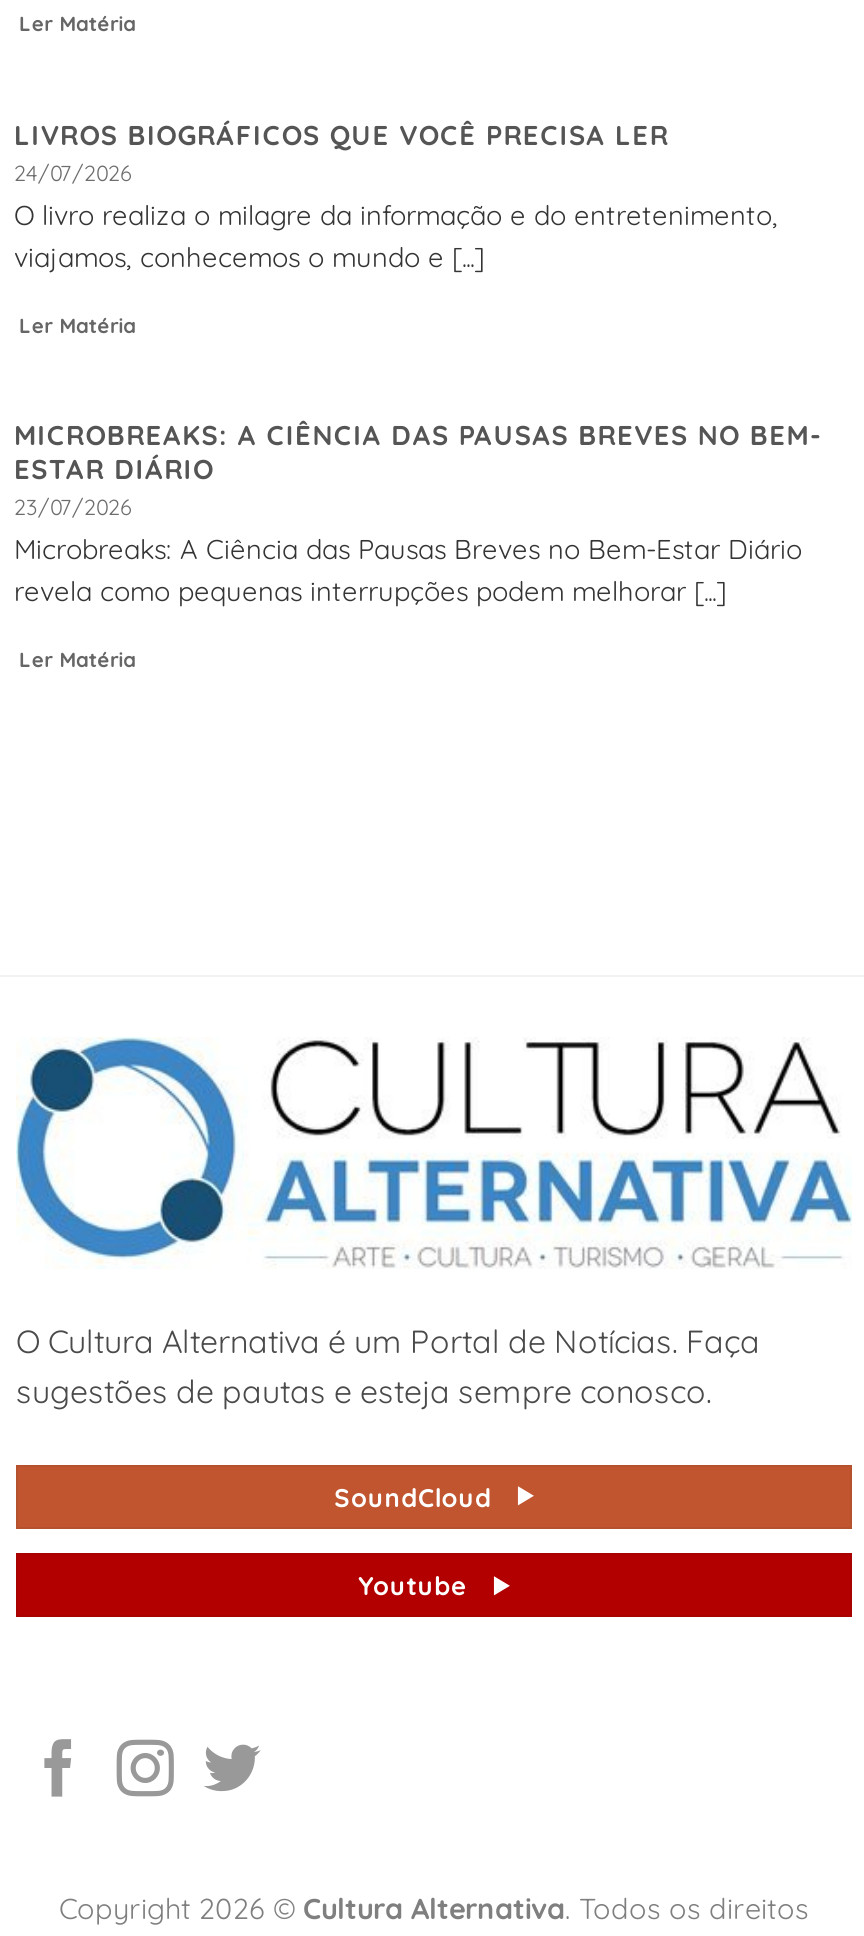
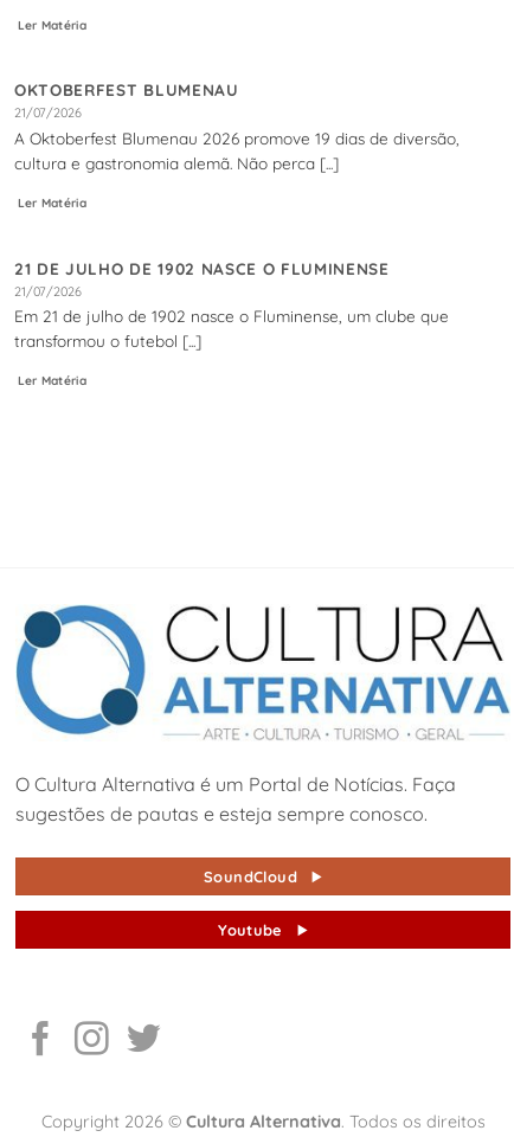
[14,117,778,273] LIVROS BIOGRÁFICOS QUE VOCÊ PRECISA LER | 24/07/2026 | O livro realiza o milagre da informação e do entretenimento, | viajamos, conhecemos o mundo e [...] -> [14,80,460,172] OKTOBERFEST BLUMENAU | 21/07/2026 | A Oktoberfest Blumenau 2026 promove 19 dias de diversão, | cultura e gastronomia alemã. Não perca [...]
[14,418,821,608] MICROBREAKS: A CIÊNCIA DAS PAUSAS BREVES NO BEM- | ESTAR DIÁRIO | 23/07/2026 | Microbreaks: A Ciência das Pausas Breves no Bem-Estar Diário | revela como pequenas interrupções podem melhorar [...] -> [14,258,449,350] 21 DE JULHO DE 1902 NASCE O FLUMINENSE | 21/07/2026 | Em 21 de julho de 1902 nasce o Fluminense, um clube que | transformou o futebol [...]

